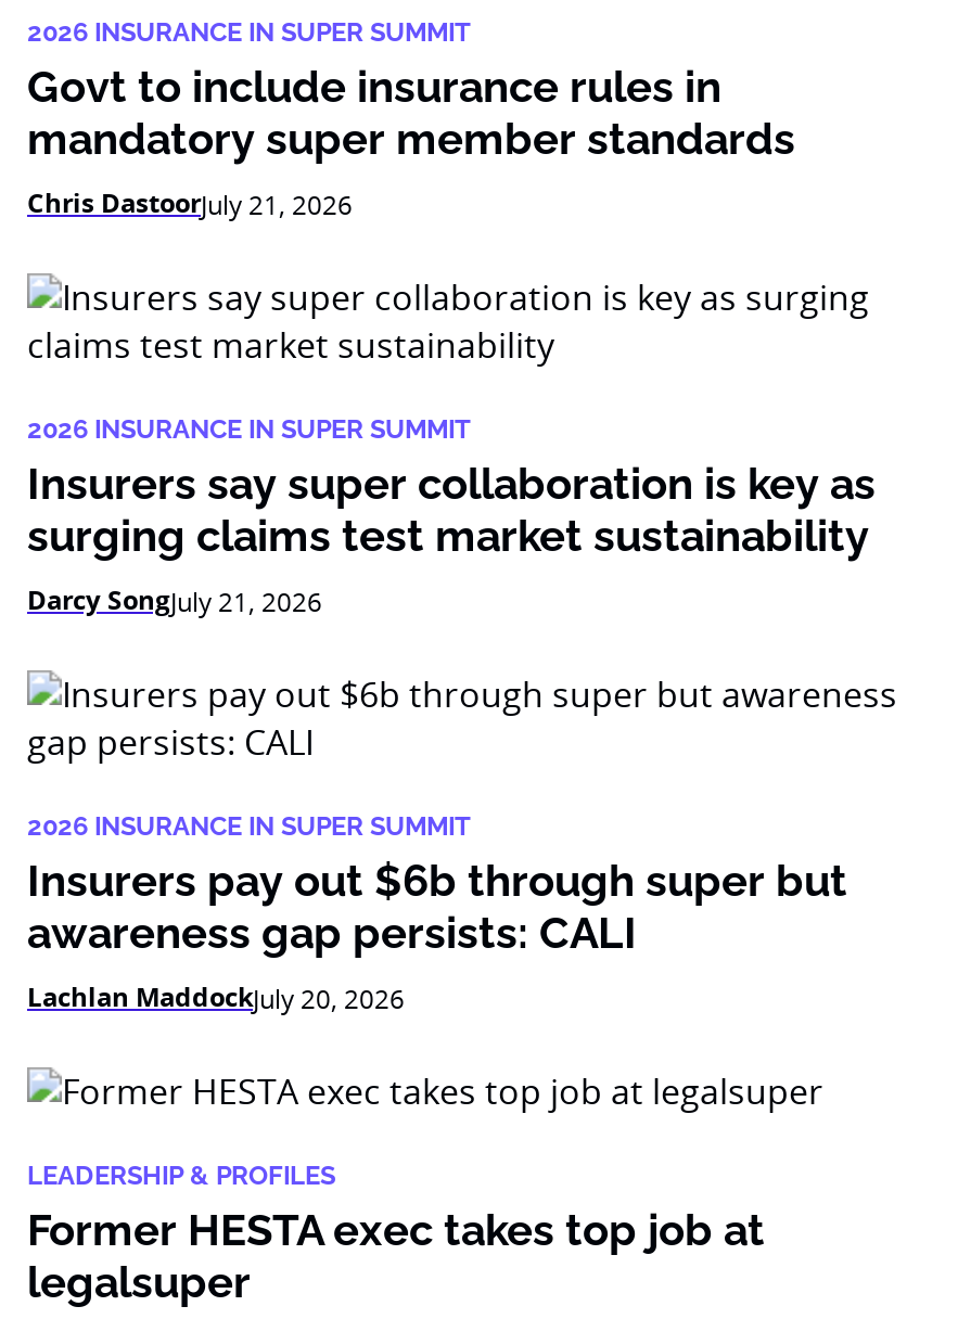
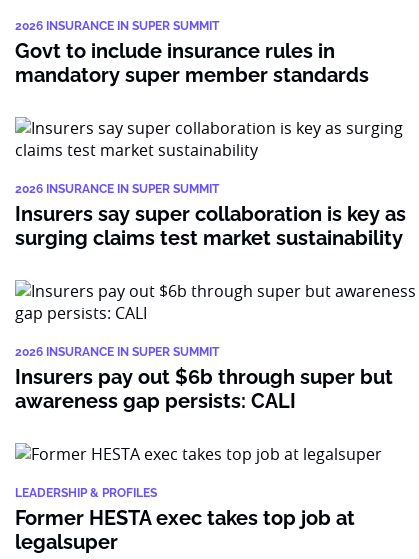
[27,184,353,221] Chris DastoorJuly 21, 2026 -> none
[27,581,322,618] Darcy SongJuly 21, 2026 -> none
[27,978,405,1015] Lachlan MaddockJuly 20, 2026 -> none

